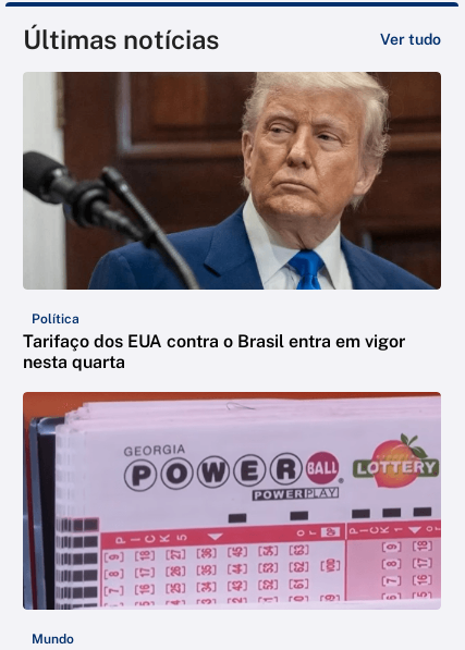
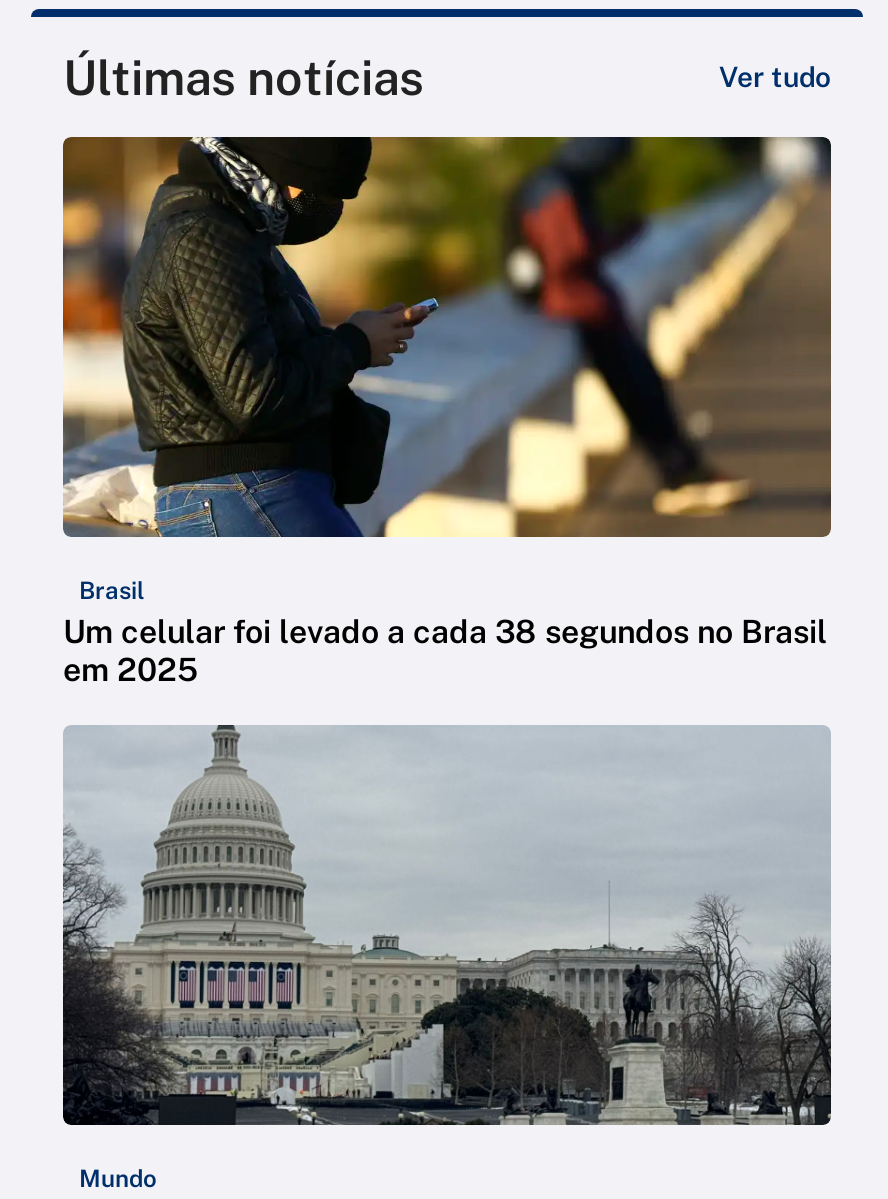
[22,71,440,373] [image] | Política | Tarifaço dos EUA contra o Brasil entra em vigor | nesta quarta -> [61,135,831,690] [image] | Brasil | Um celular foi levado a cada 38 segundos no Brasil | em 2025
[22,391,441,611] [image] -> [61,723,833,1127] [image]

